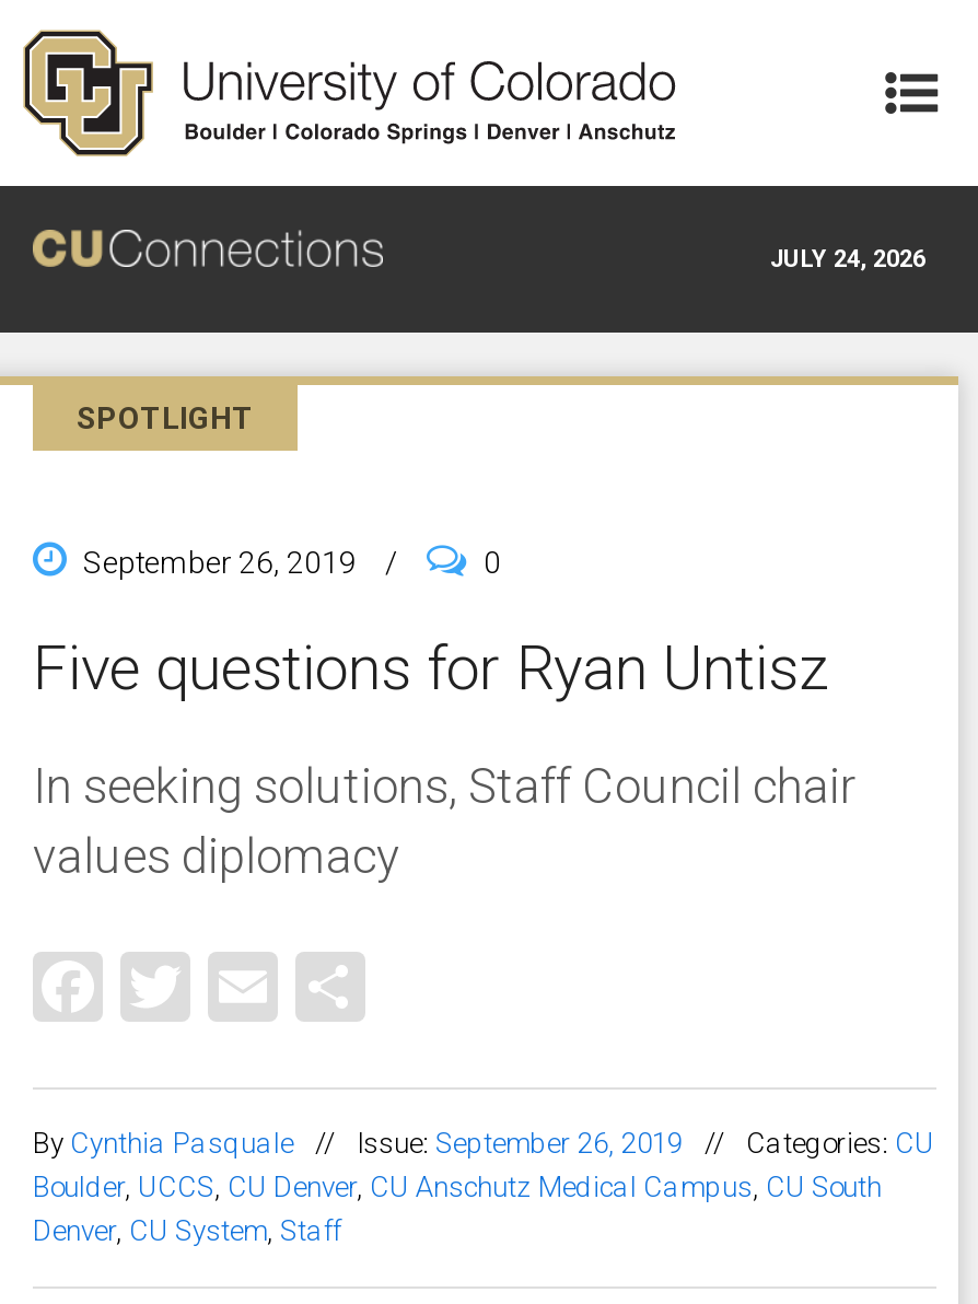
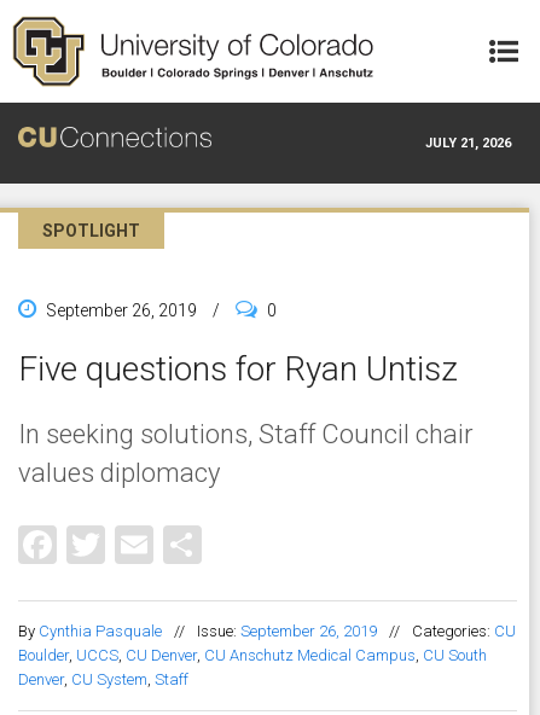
[770,244,925,273] JULY 24, 2026 -> [425,135,511,151] JULY 21, 2026

